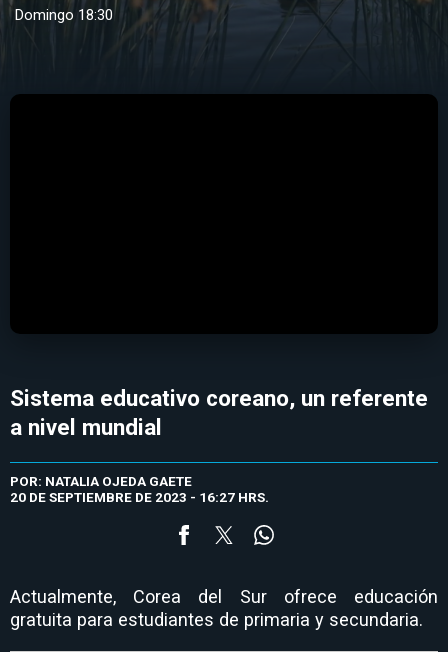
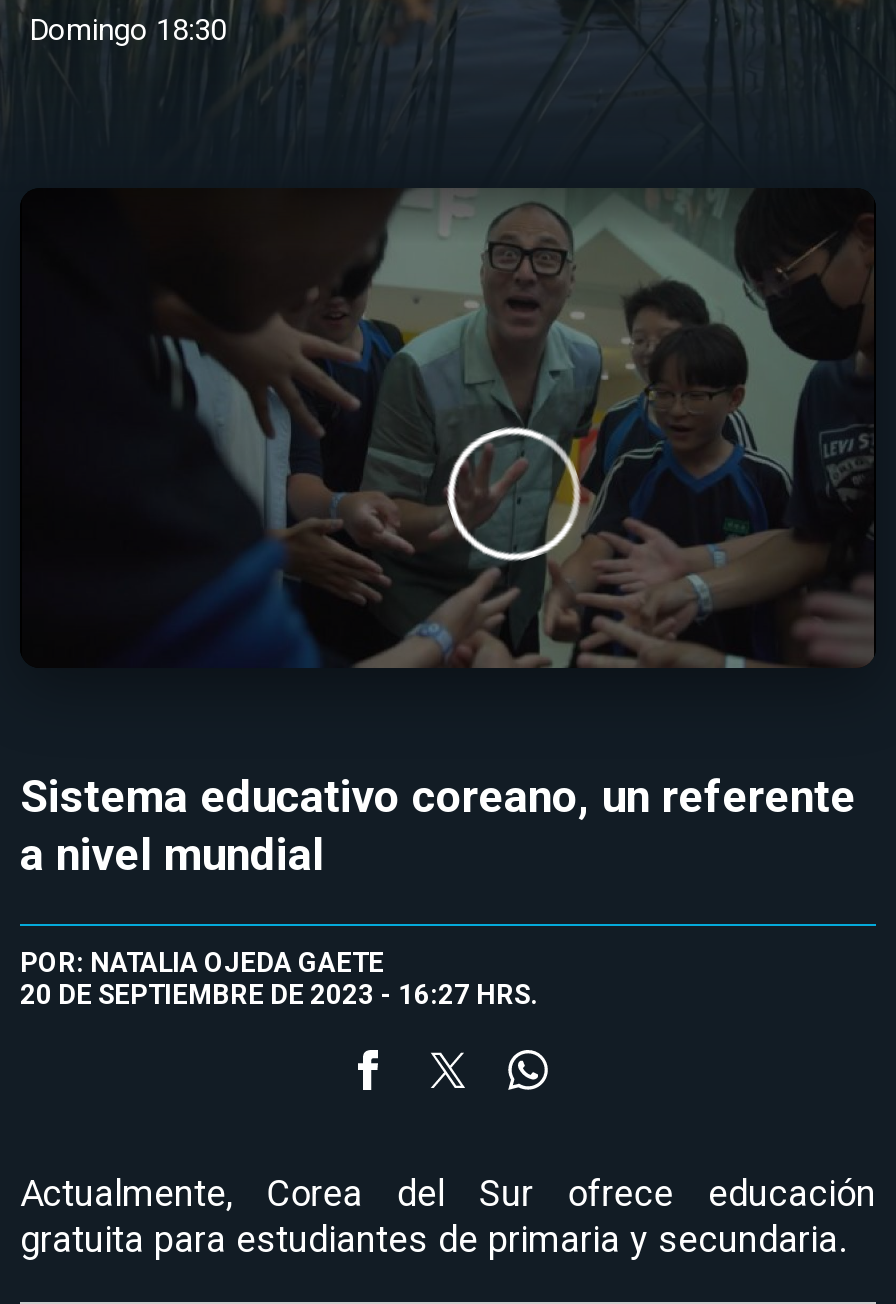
none -> [130,188,874,670] [image]

